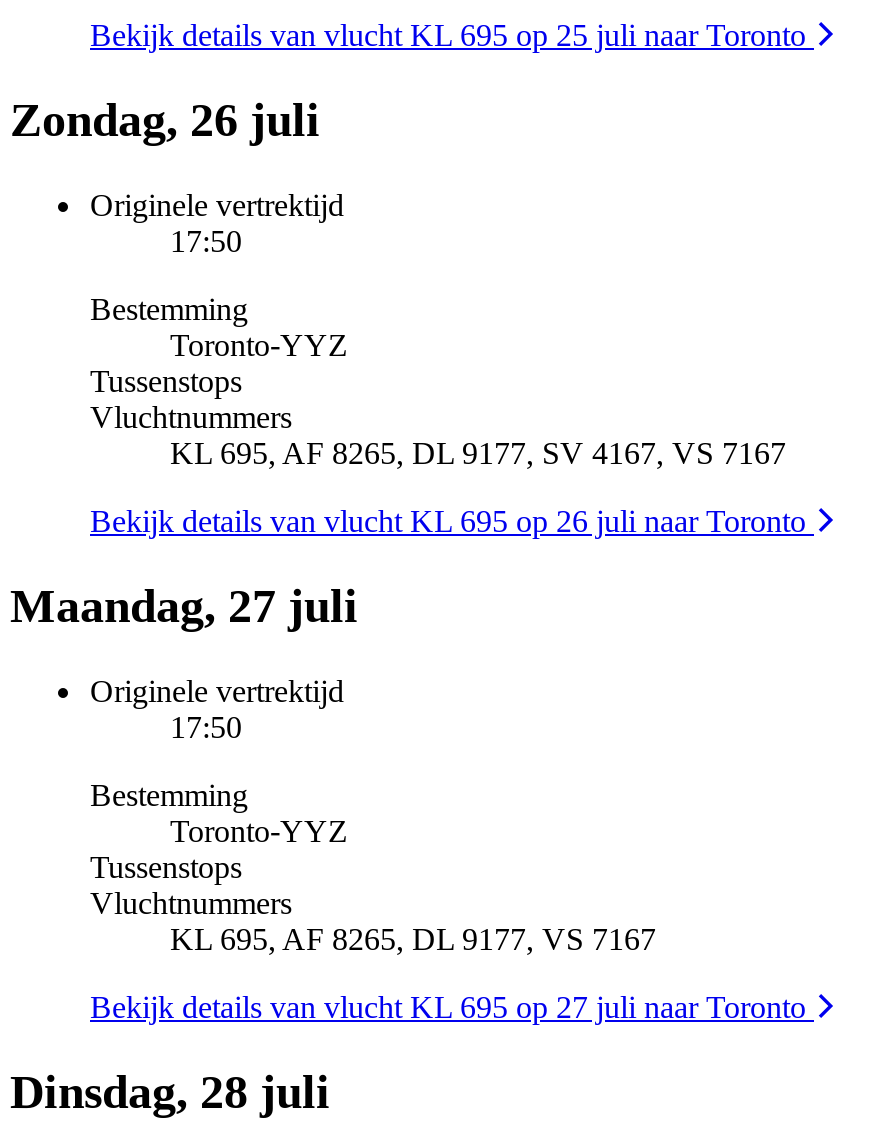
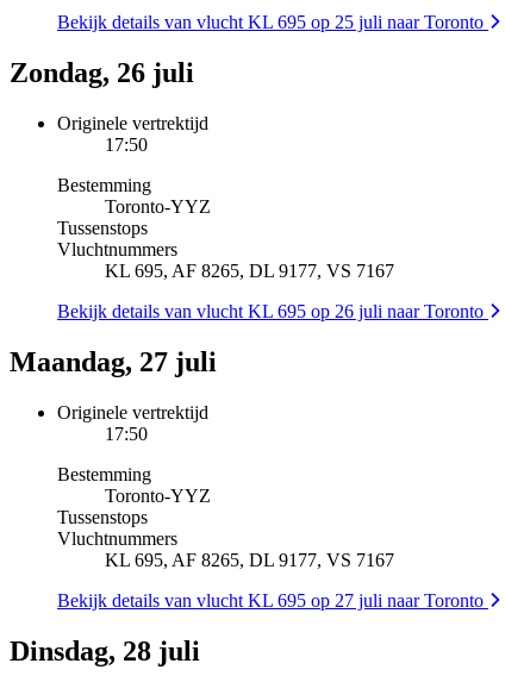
[170,437,786,471] KL 695, AF 8265, DL 9177, SV 4167, VS 7167 -> [105,260,394,281] KL 695, AF 8265, DL 9177, VS 7167

